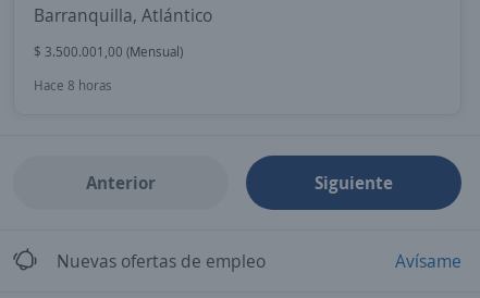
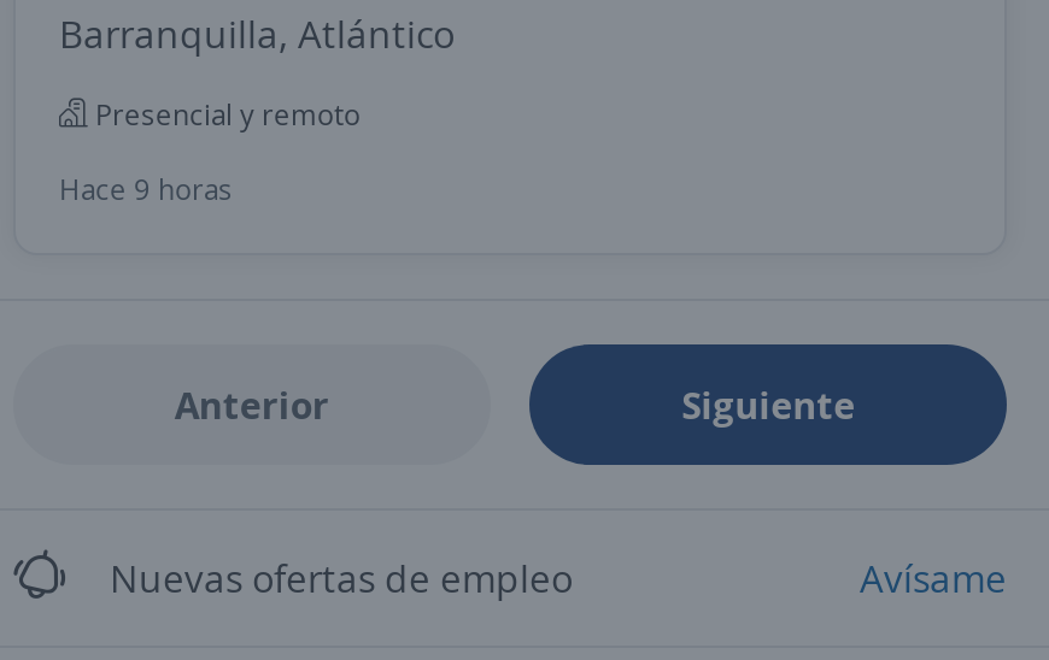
[34,42,183,61] $ 3.500.001,00 (Mensual) -> [88,94,361,135] Presencial y remoto
[34,76,112,95] Hace 8 horas -> [59,169,233,210] Hace 9 horas

